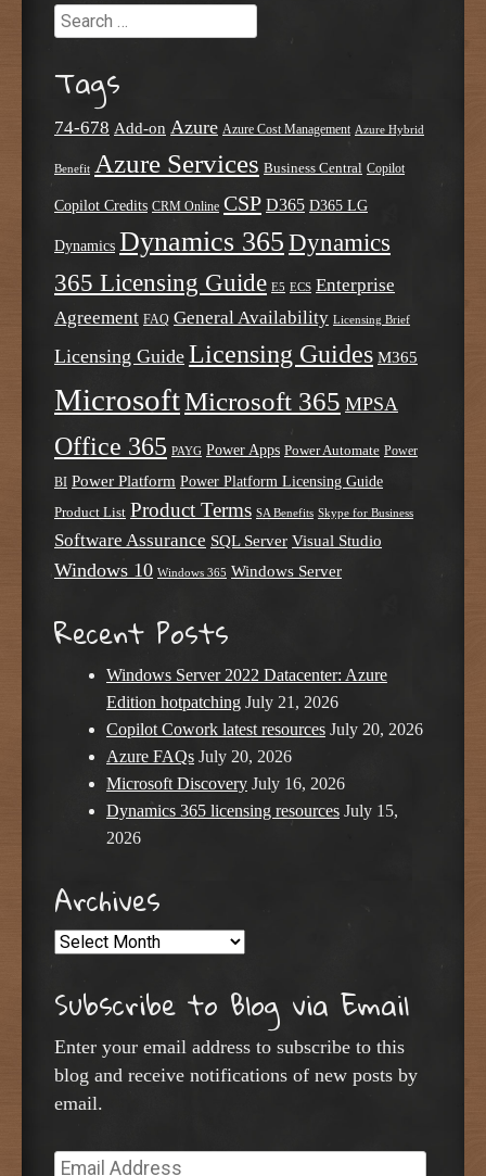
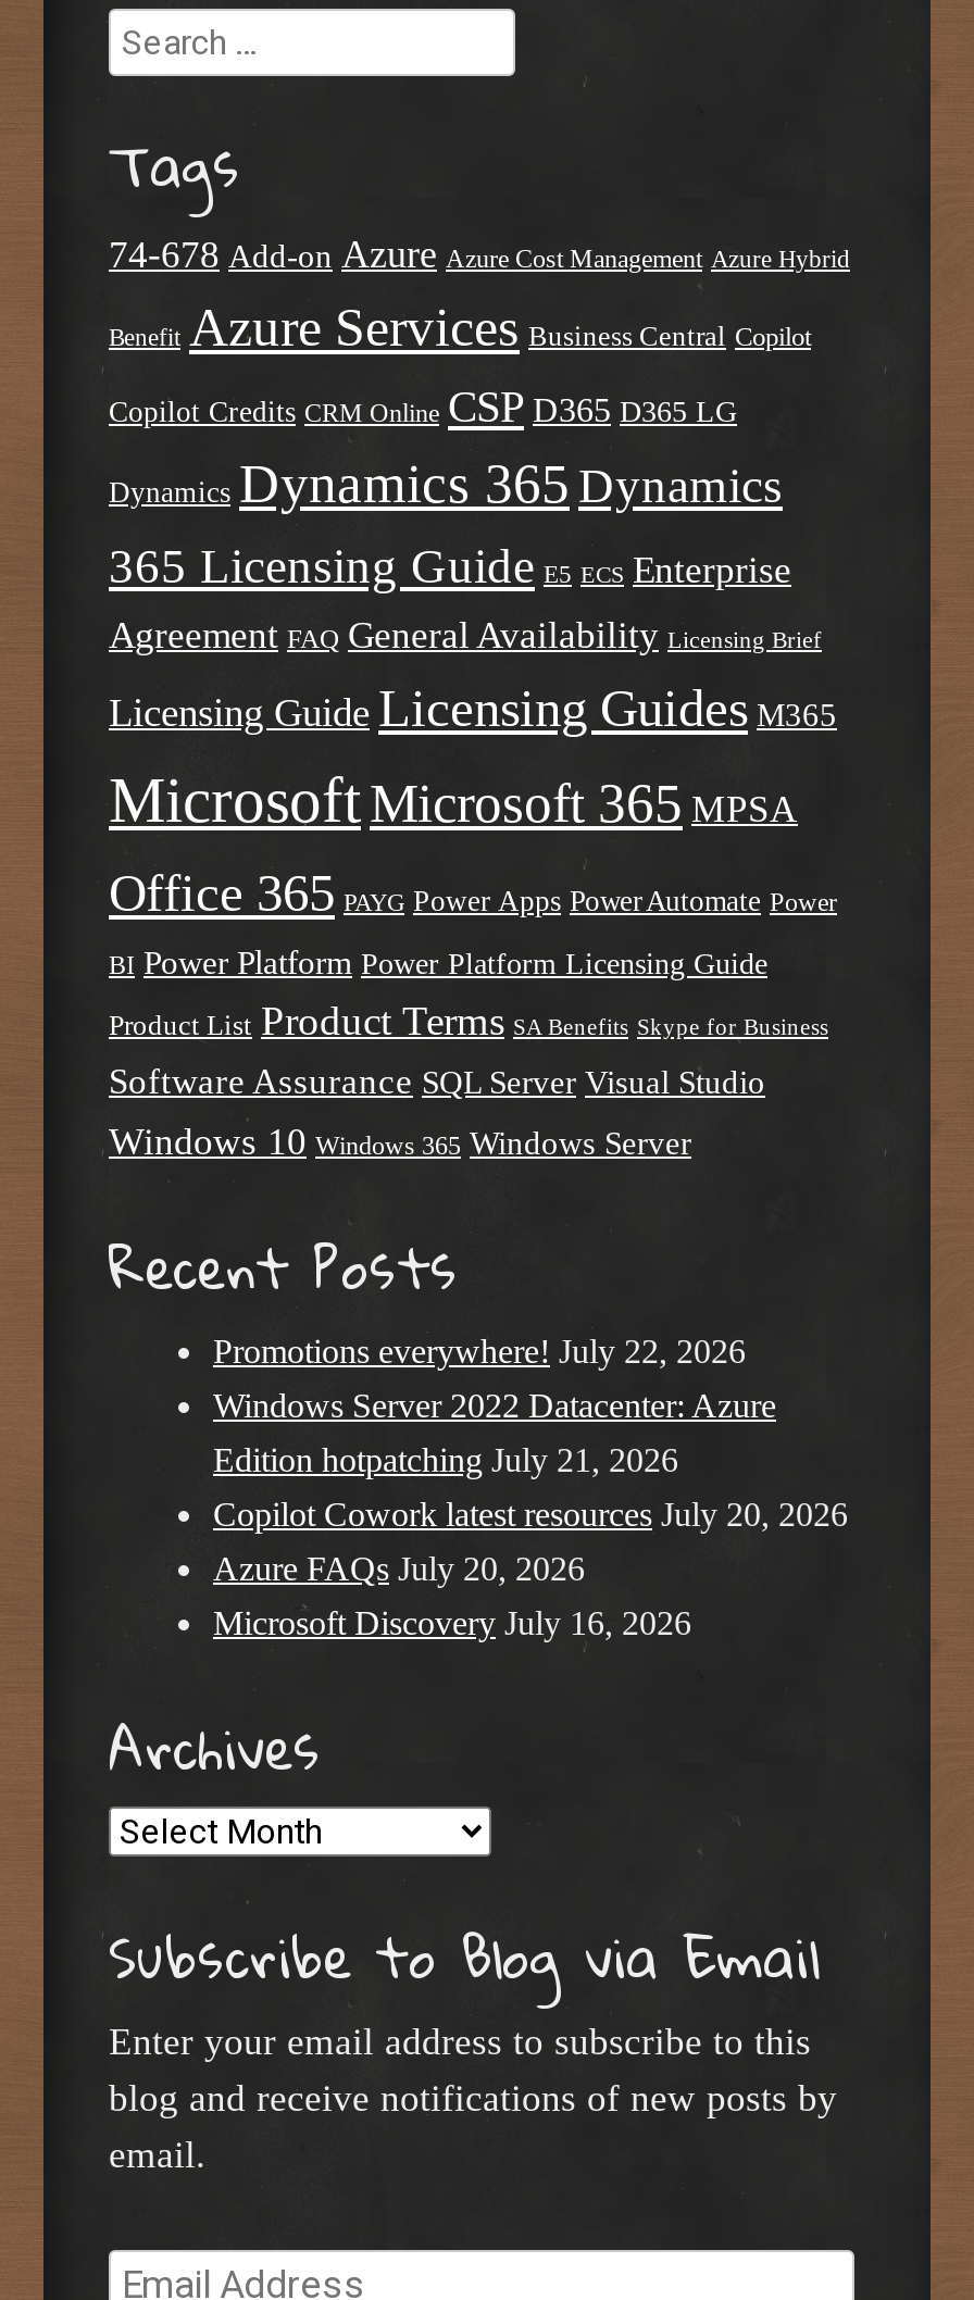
none -> [213,1333,746,1370] Promotions everywhere! July 22, 2026
moved [106,666,423,793] -> [213,1388,848,1642]: Windows Server 2022 Datacenter: Azure | Edition hotpatching July 21, 2026 | Copilot Cowork latest resources July 20, 2026 | Azure FAQs July 20, 2026 | Microsoft Discovery July 16, 2026
[106,802,398,847] Dynamics 365 licensing resources July 15, | 2026 -> none

